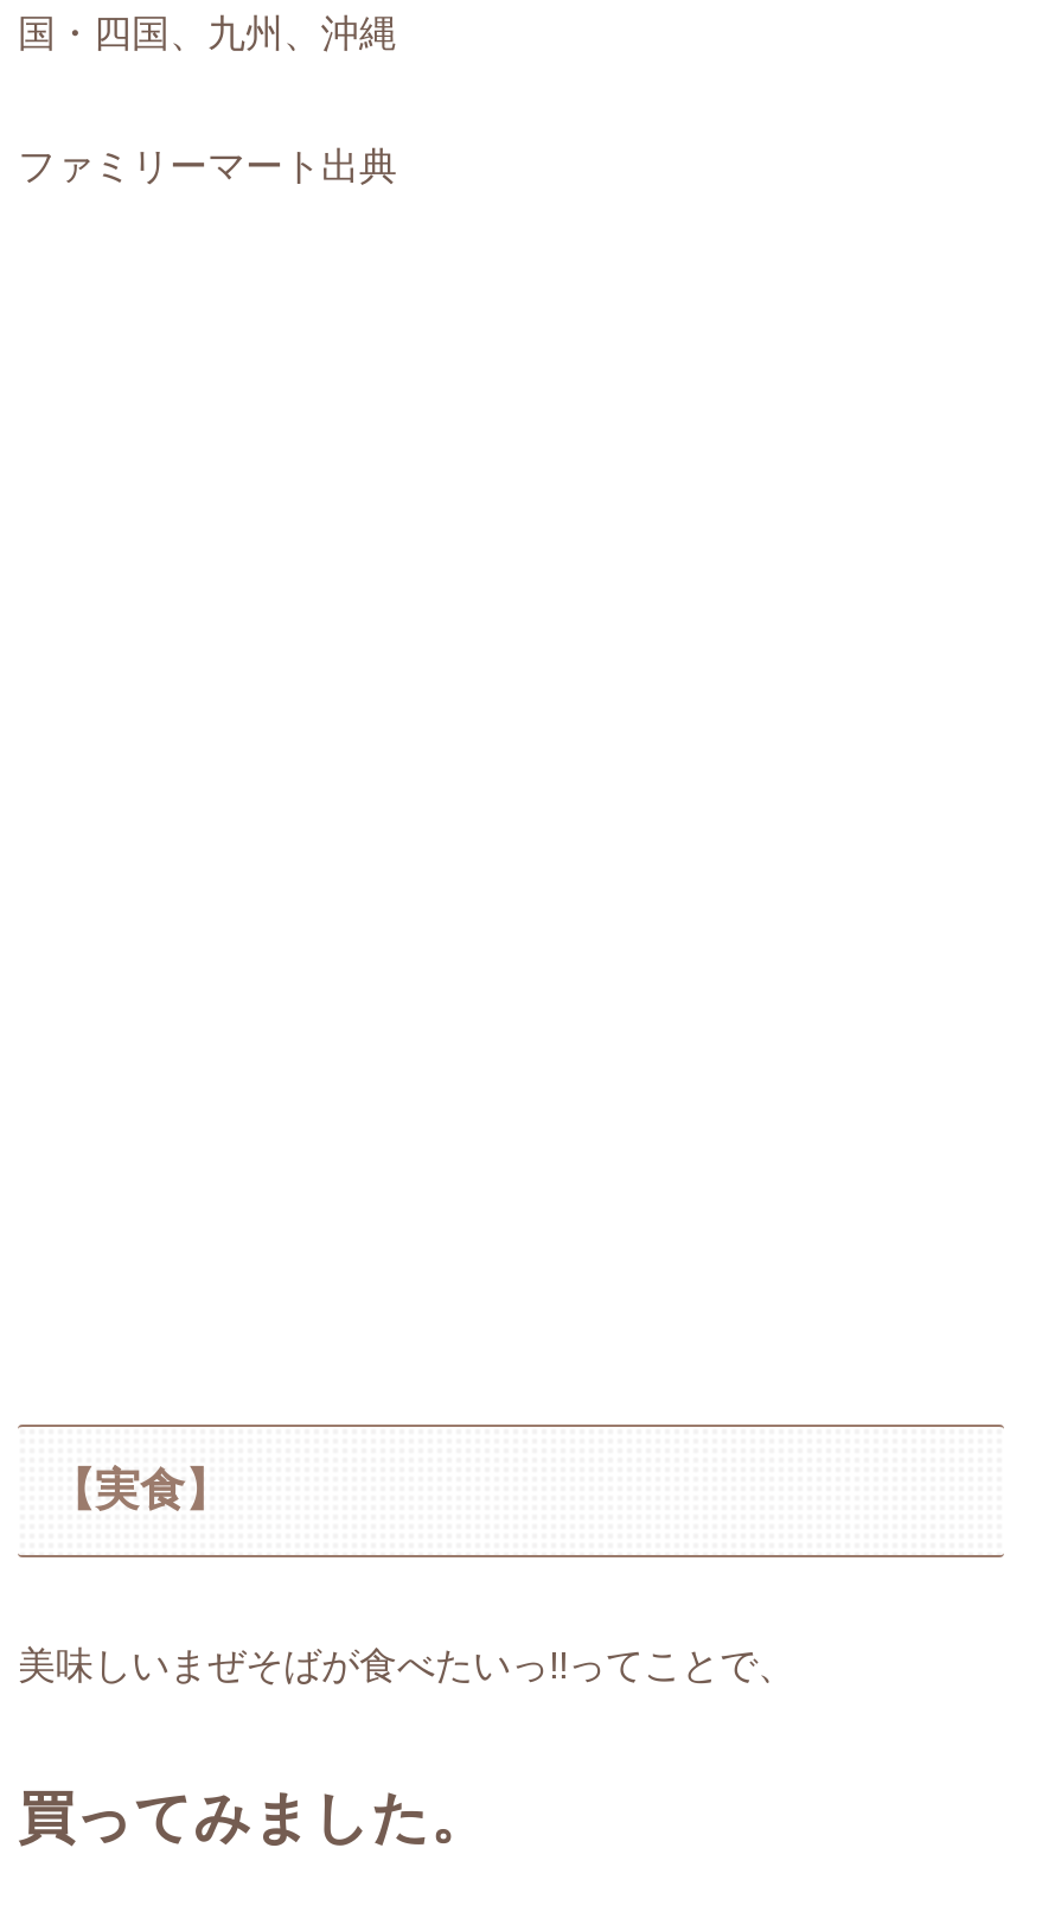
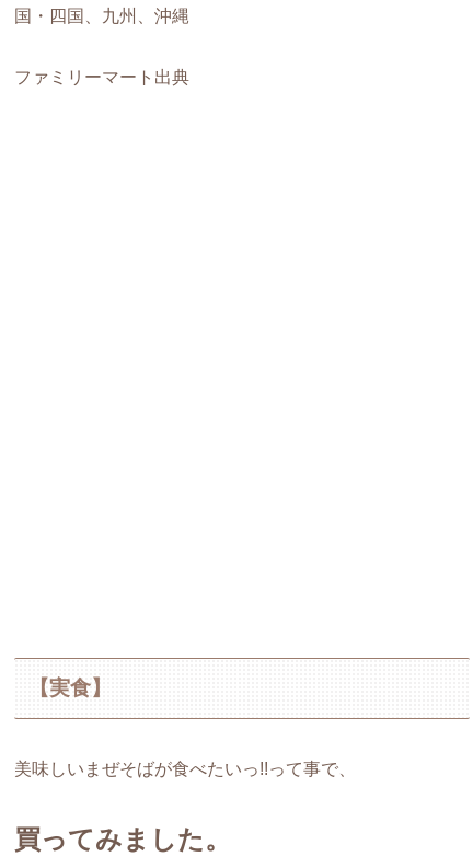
[18,1644,795,1685] 美味しいまぜそばが食べたいっ!!ってことで、 -> [14,759,356,778] 美味しいまぜそばが食べたいっ!!って事で、

